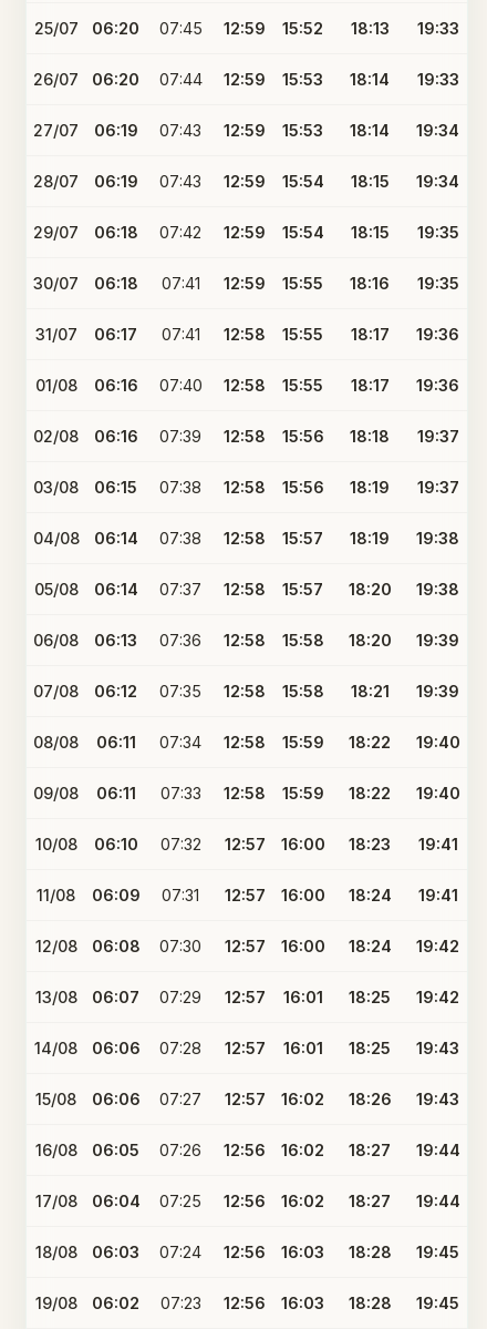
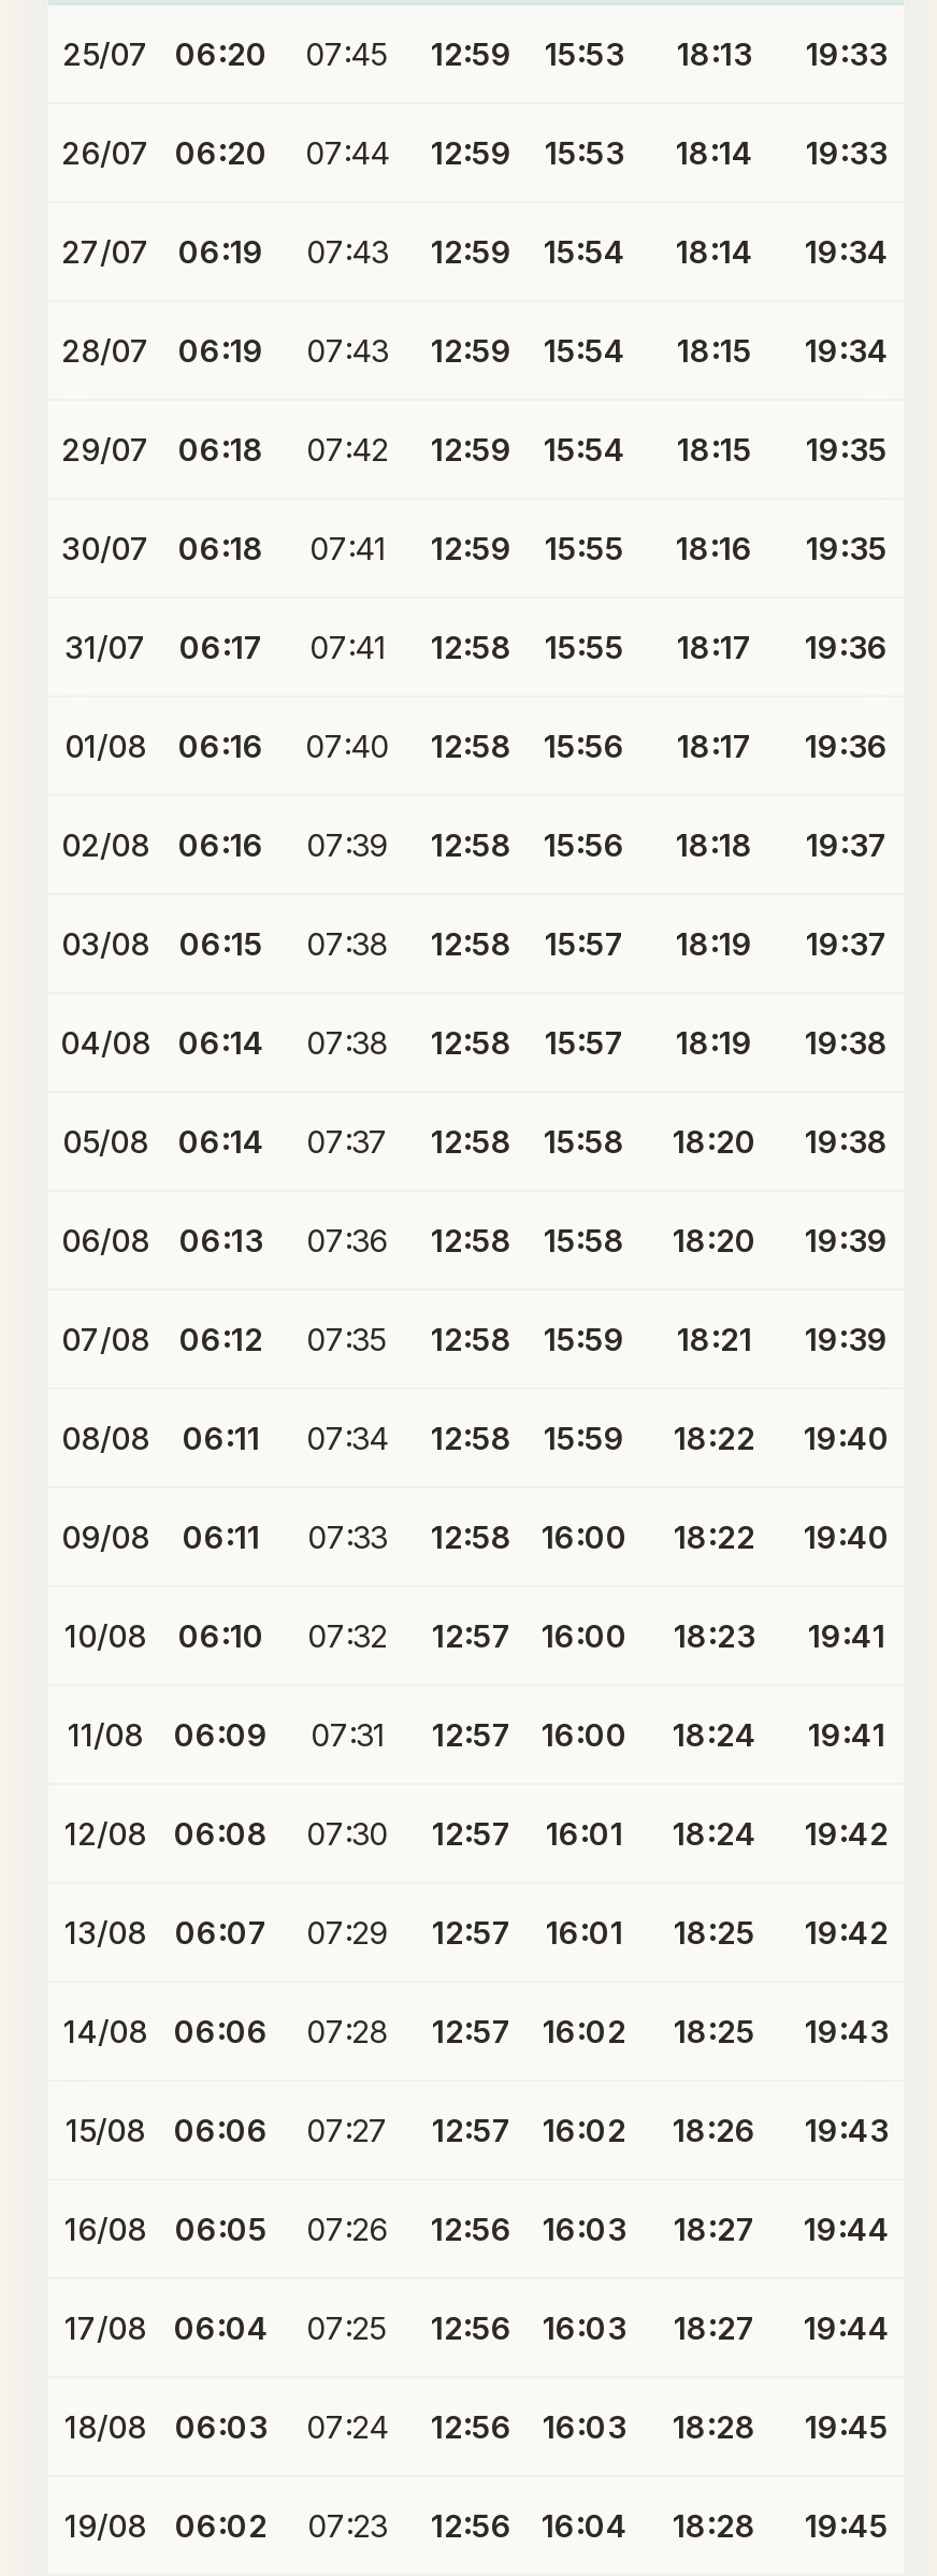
[34,19,459,38] 25/07 06:20 07:45 12:59 15:52 18:13 19:33 -> [62,35,888,72] 25/07 06:20 07:45 12:59 15:53 18:13 19:33
[33,121,459,140] 27/07 06:19 07:43 12:59 15:53 18:14 19:34 -> [61,233,889,270] 27/07 06:19 07:43 12:59 15:54 18:14 19:34
[35,376,459,395] 01/08 06:16 07:40 12:58 15:55 18:17 19:36 -> [64,728,889,764] 01/08 06:16 07:40 12:58 15:56 18:17 19:36
[33,478,459,497] 03/08 06:15 07:38 12:58 15:56 18:19 19:37 -> [61,925,888,962] 03/08 06:15 07:38 12:58 15:57 18:19 19:37
[34,580,459,599] 05/08 06:14 07:37 12:58 15:57 18:20 19:38 -> [62,1123,889,1160] 05/08 06:14 07:37 12:58 15:58 18:20 19:38
[33,682,459,701] 07/08 06:12 07:35 12:58 15:58 18:21 19:39 -> [61,1321,889,1357] 07/08 06:12 07:35 12:58 15:59 18:21 19:39
[33,784,460,802] 09/08 06:11 07:33 12:58 15:59 18:22 19:40 -> [61,1519,890,1555] 09/08 06:11 07:33 12:58 16:00 18:22 19:40
[35,937,459,955] 12/08 06:08 07:30 12:57 16:00 18:24 19:42 -> [64,1815,889,1852] 12/08 06:08 07:30 12:57 16:01 18:24 19:42
[34,1039,459,1057] 14/08 06:06 07:28 12:57 16:01 18:25 19:43 -> [63,2013,889,2049] 14/08 06:06 07:28 12:57 16:02 18:25 19:43
[35,1141,460,1159] 16/08 06:05 07:26 12:56 16:02 18:27 19:44 -> [64,2211,890,2247] 16/08 06:05 07:26 12:56 16:03 18:27 19:44
[35,1192,460,1210] 17/08 06:04 07:25 12:56 16:02 18:27 19:44 -> [64,2309,890,2346] 17/08 06:04 07:25 12:56 16:03 18:27 19:44
[35,1294,459,1312] 19/08 06:02 07:23 12:56 16:03 18:28 19:45 -> [64,2507,889,2544] 19/08 06:02 07:23 12:56 16:04 18:28 19:45

